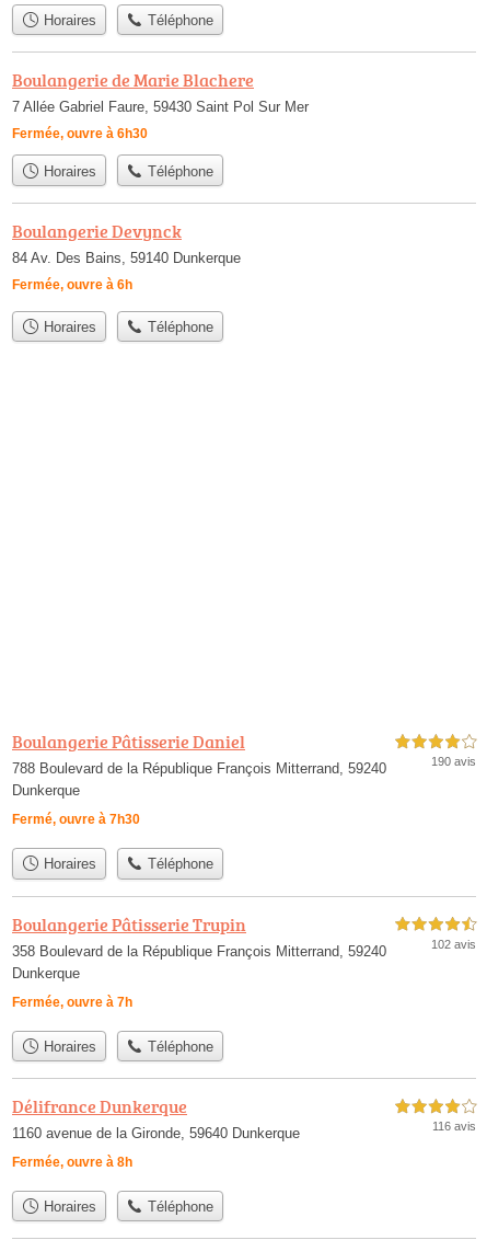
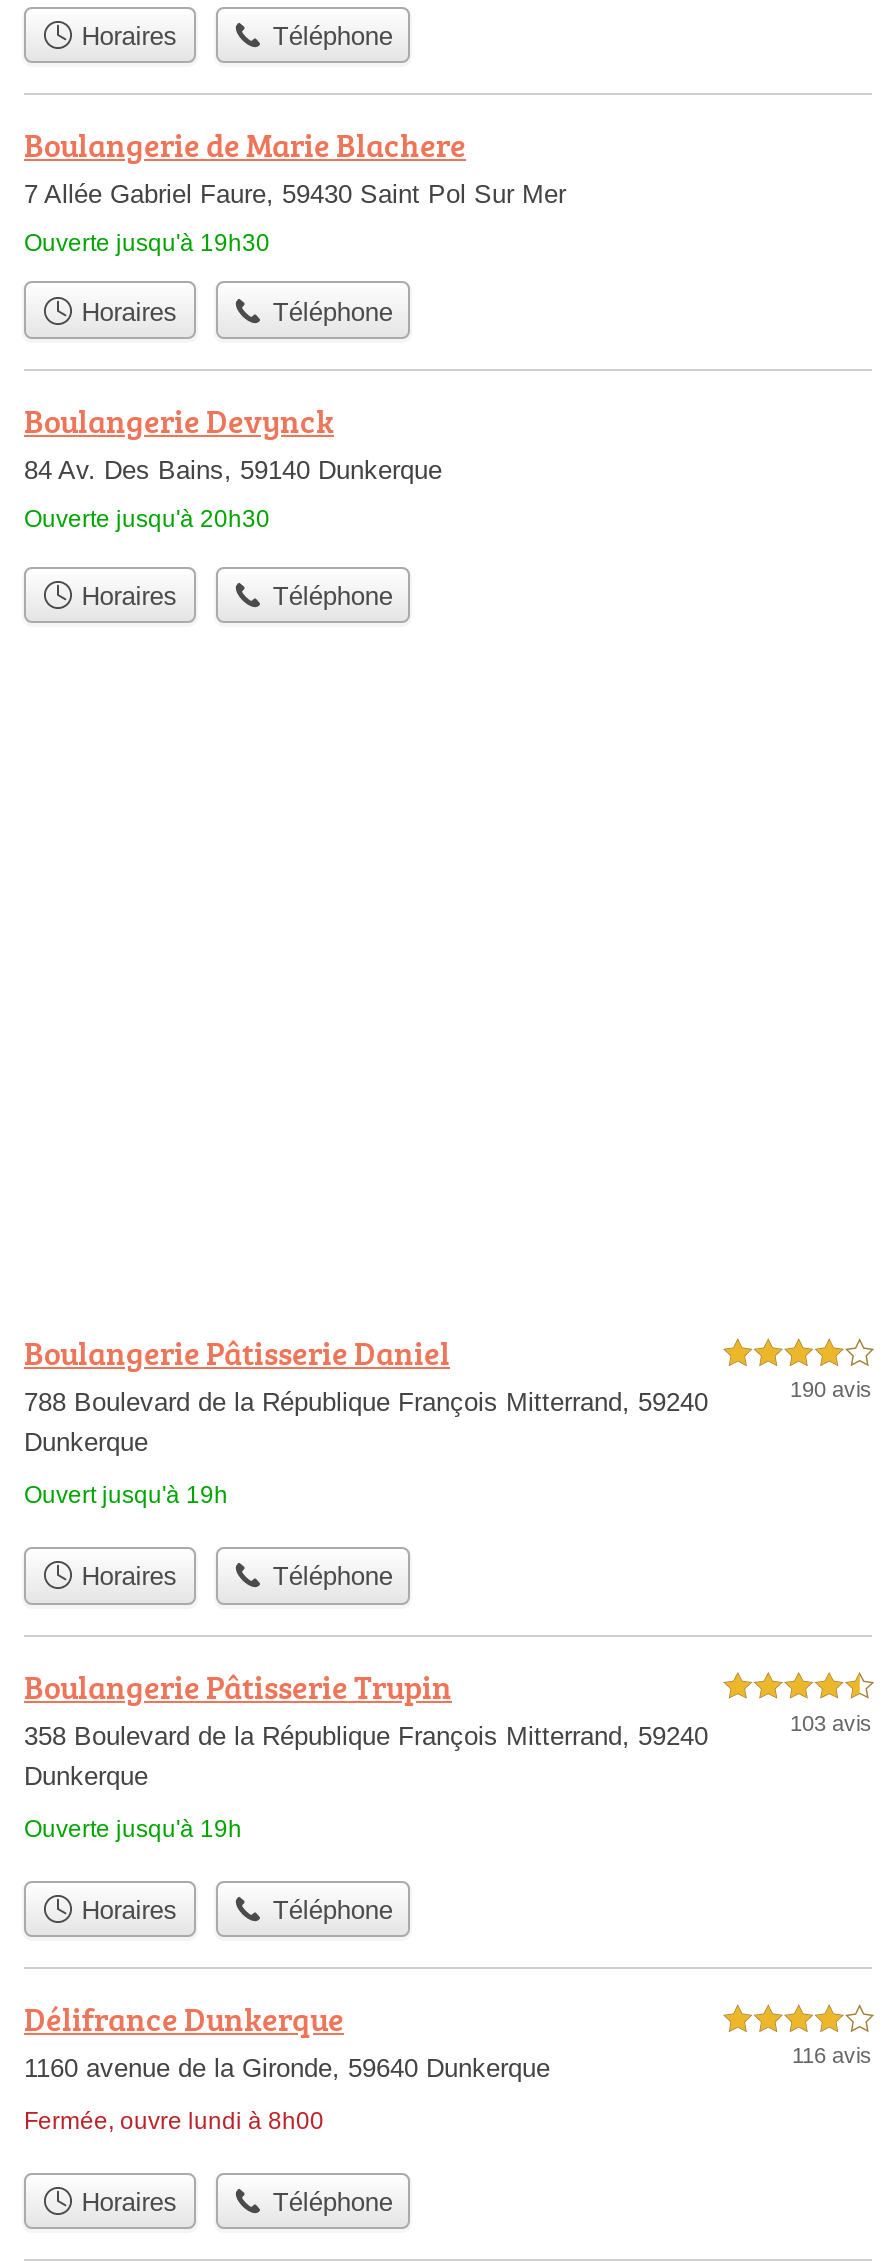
[12,126,148,142] Fermée, ouvre à 6h30 -> [24,230,270,258] Ouverte jusqu'à 19h30
[12,277,132,292] Fermée, ouvre à 6h -> [24,505,270,533] Ouverte jusqu'à 20h30
[12,812,140,827] Fermé, ouvre à 7h30 -> [24,1481,228,1509] Ouvert jusqu'à 19h
[431,937,476,950] 102 avis -> [790,1710,872,1734] 103 avis
[12,994,132,1009] Fermée, ouvre à 7h -> [24,1814,242,1842] Ouverte jusqu'à 19h
[12,1154,132,1170] Fermée, ouvre à 8h -> [24,2107,324,2135] Fermée, ouvre lundi à 8h00

